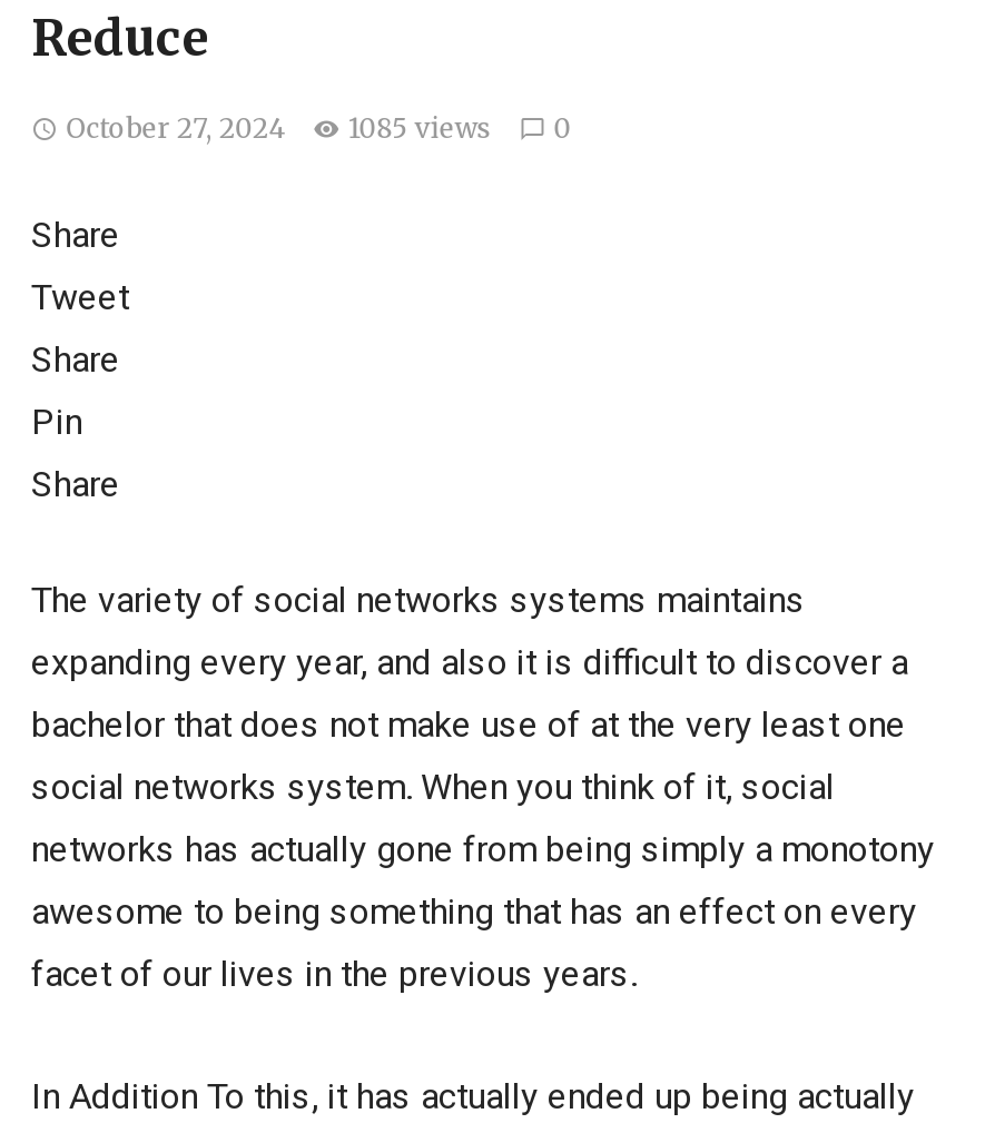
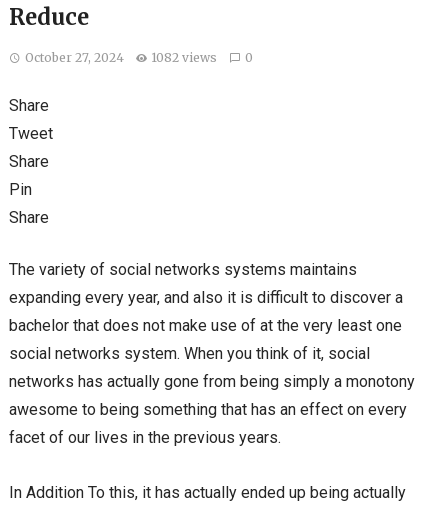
[66,111,572,145] October 27, 2024 1085 views 0 -> [25,50,253,65] October 27, 2024 1082 views 0

